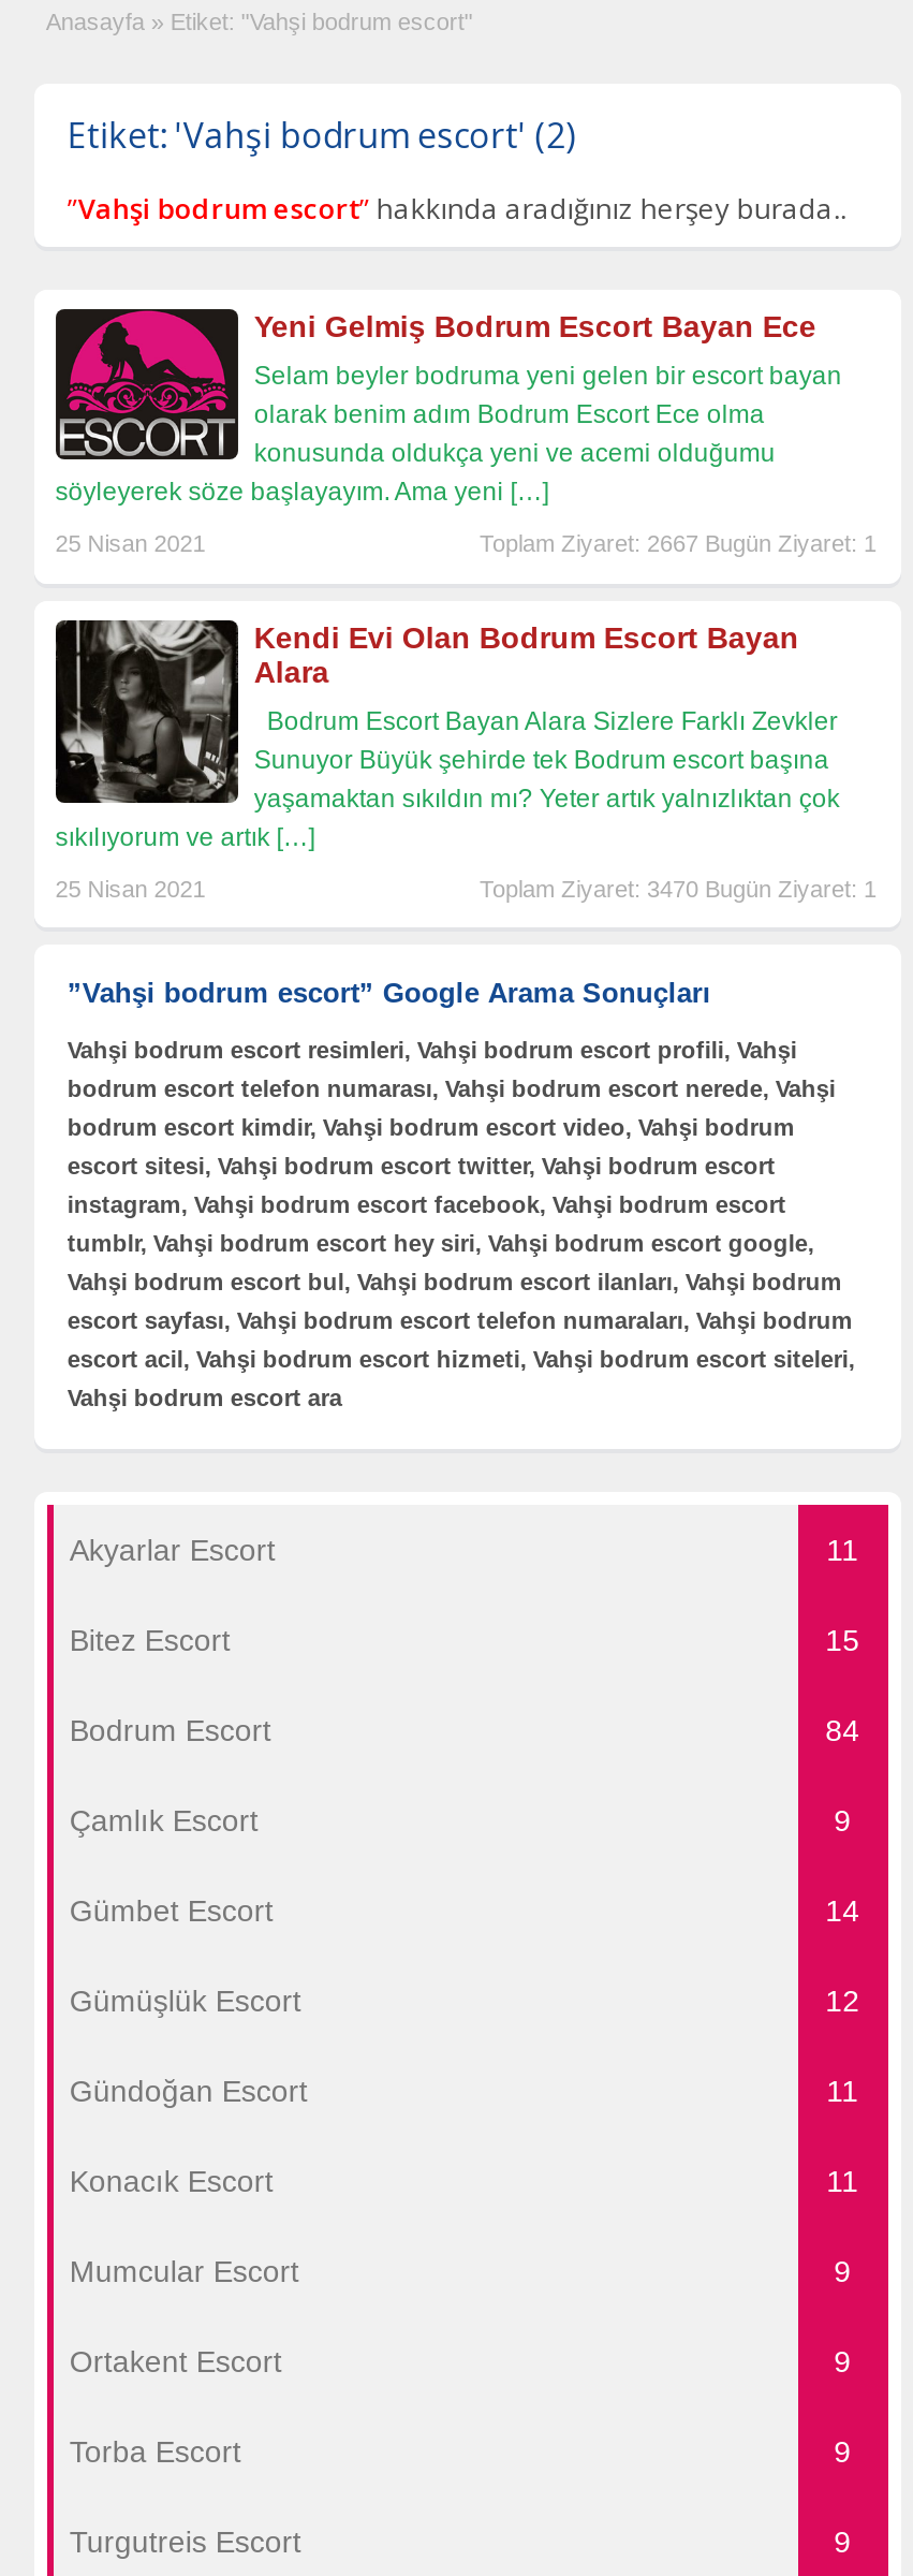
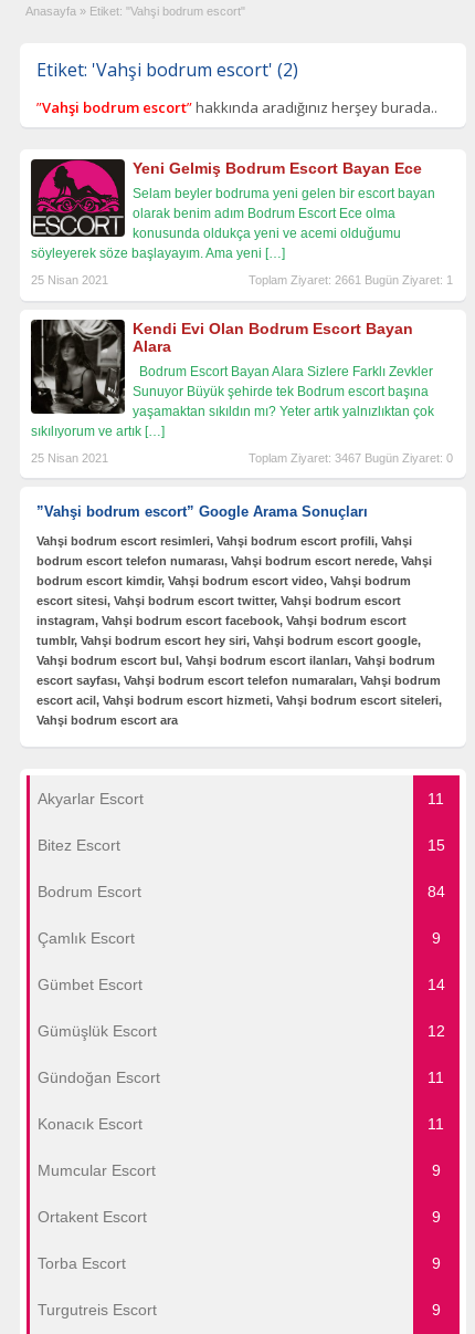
[479,531,876,557] Toplam Ziyaret: 2667 Bugün Ziyaret: 1 -> [249,274,453,287] Toplam Ziyaret: 2661 Bugün Ziyaret: 1
[479,876,876,902] Toplam Ziyaret: 3470 Bugün Ziyaret: 1 -> [249,451,453,465] Toplam Ziyaret: 3467 Bugün Ziyaret: 0

